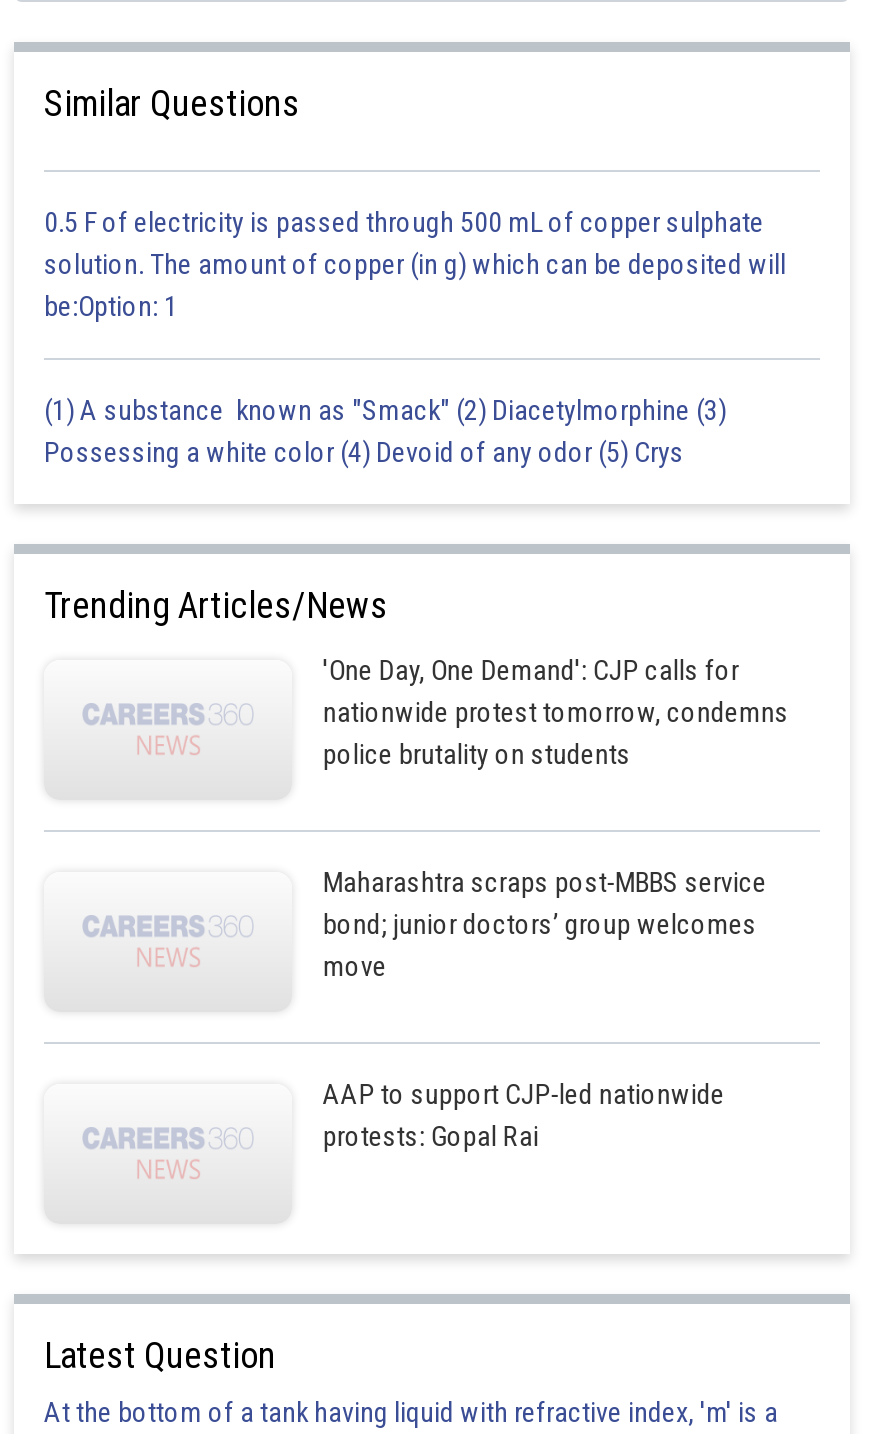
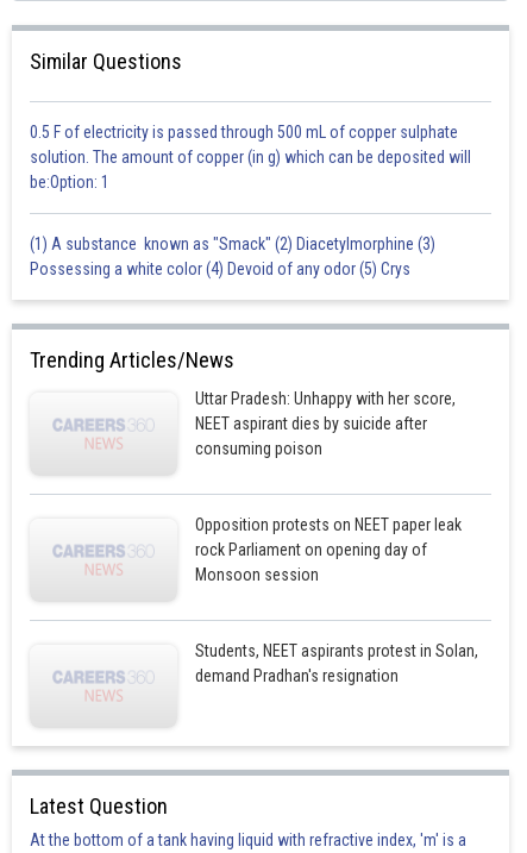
[323,655,789,771] 'One Day, One Demand': CJP calls for | nationwide protest tomorrow, condemns | police brutality on students -> [195,389,456,458] Uttar Pradesh: Unhappy with her score, | NEET aspirant dies by suicide after | consuming poison
[323,867,767,983] Maharashtra scraps post-MBBS service | bond; junior doctors’ group welcomes | move -> [195,515,462,584] Opposition protests on NEET paper leak | rock Parliament on opening day of | Monsoon session
[323,1079,725,1153] AAP to support CJP-led nationwide | protests: Gopal Rai -> [195,642,479,686] Students, NEET aspirants protest in Solan, | demand Pradhan's resignation

